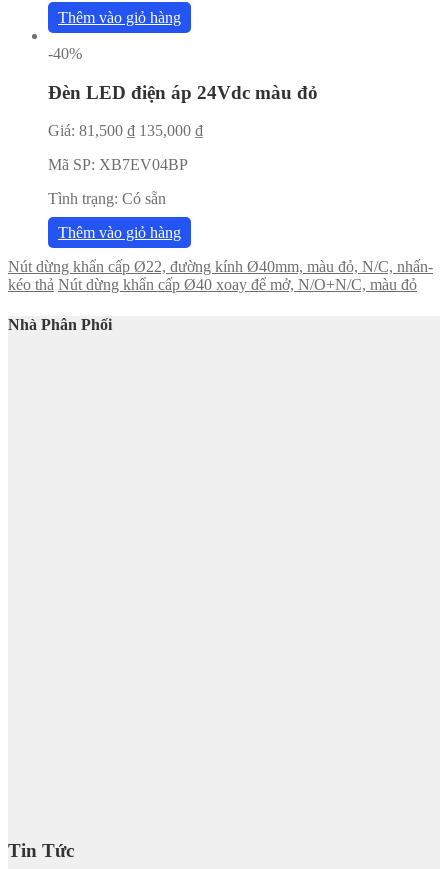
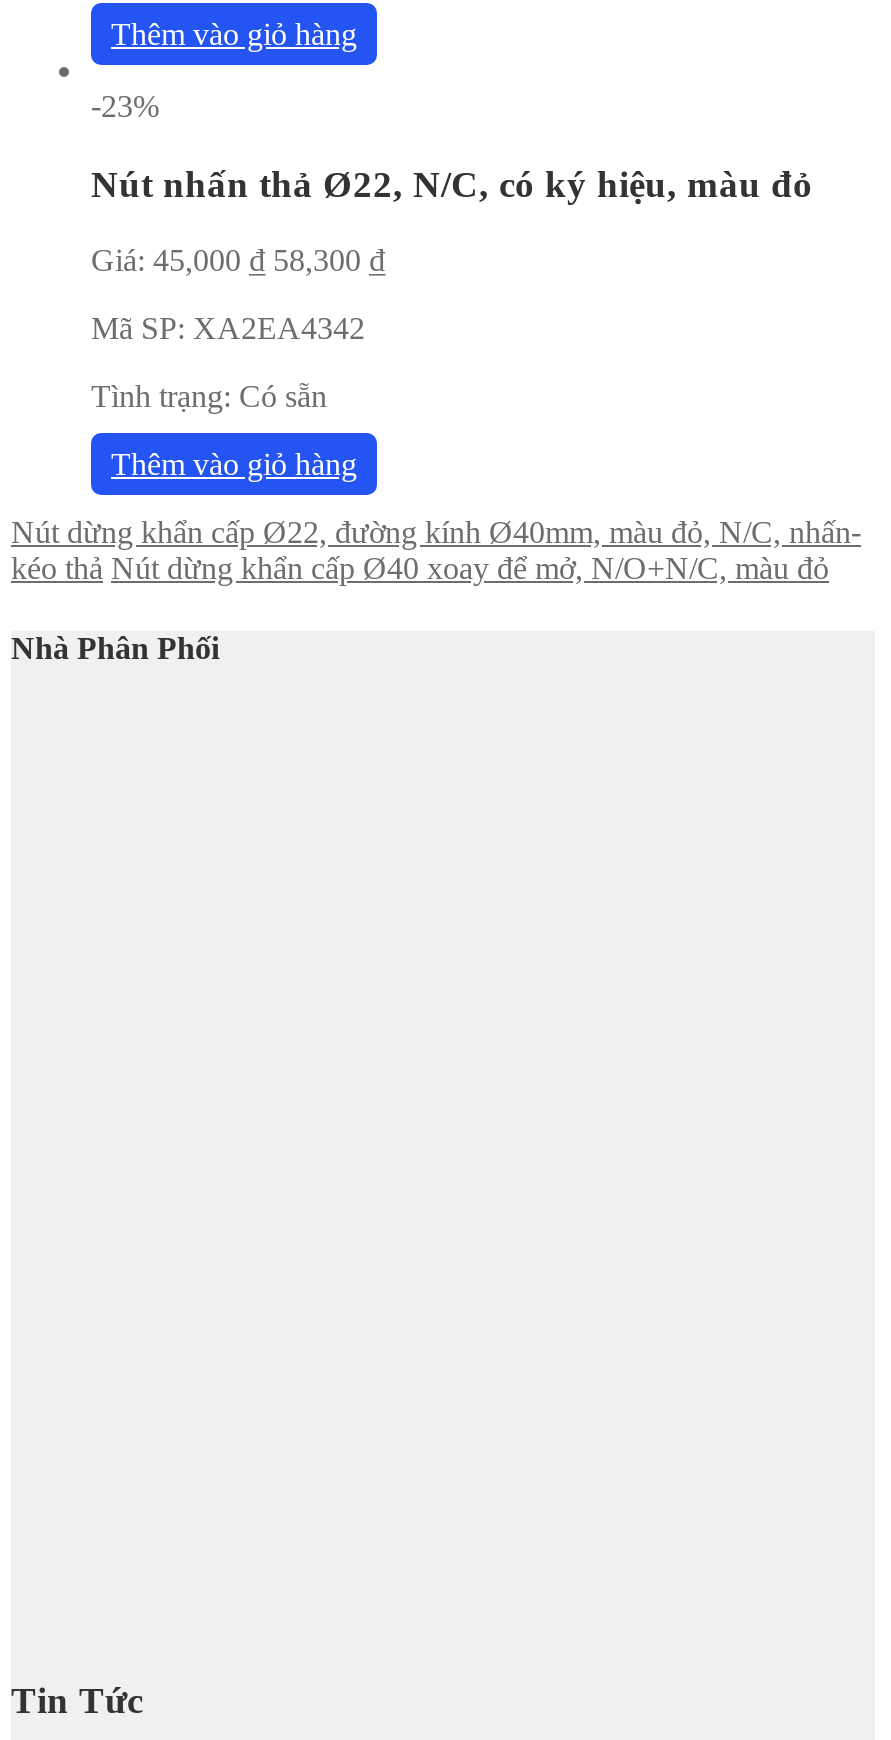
[48,45,82,62] -40% -> [91,89,159,123] -23%
[48,82,318,103] Đèn LED điện áp 24Vdc màu đỏ -> [91,162,813,204] Nút nhấn thả Ø22, N/C, có ký hiệu, màu đỏ
[48,122,203,139] Giá: 81,500 ₫ 135,000 ₫ -> [91,244,385,278] Giá: 45,000 ₫ 58,300 ₫
[48,156,188,173] Mã SP: XB7EV04BP -> [91,312,365,346] Mã SP: XA2EA4342

